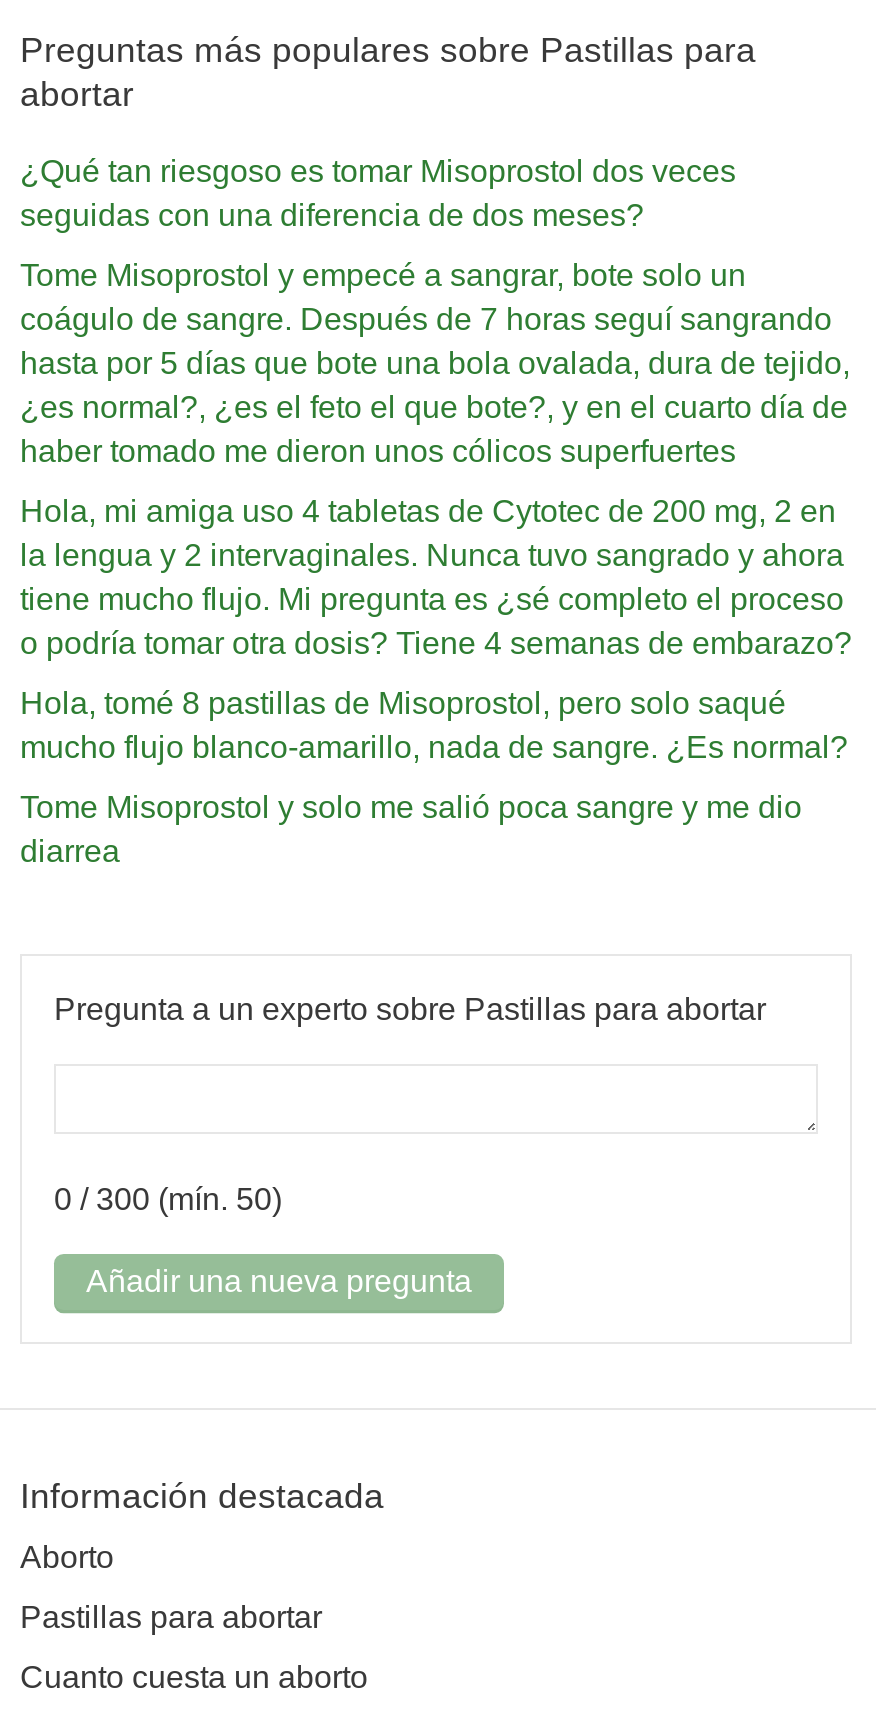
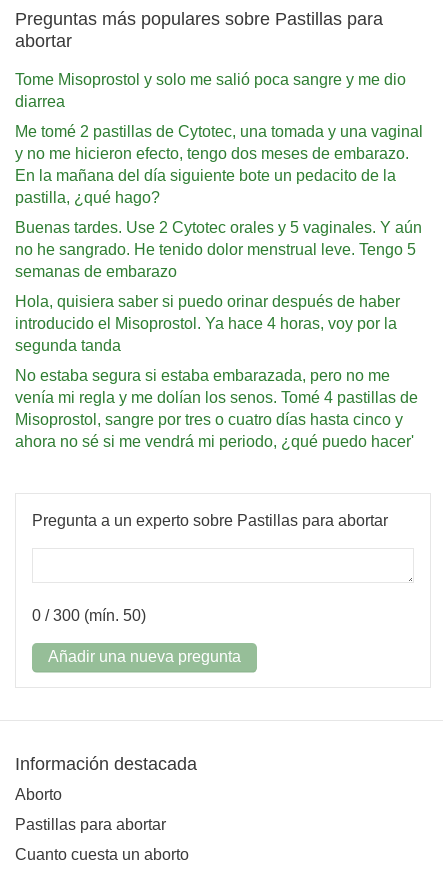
[20,155,852,765] ¿Qué tan riesgoso es tomar Misoprostol dos veces | seguidas con una diferencia de dos meses? | Tome Misoprostol y empecé a sangrar, bote solo un | coágulo de sangre. Después de 7 horas seguí sangrando | hasta por 5 días que bote una bola ovalada, dura de tejido, | ¿es normal?, ¿es el feto el que bote?, y en el cuarto día de | haber tomado me dieron unos cólicos superfuertes | Hola, mi amiga uso 4 tabletas de Cytotec de 200 mg, 2 en | la lengua y 2 intervaginales. Nunca tuvo sangrado y ahora | tiene mucho flujo. Mi pregunta es ¿sé completo el proceso | o podría tomar otra dosis? Tiene 4 semanas de embarazo? | Hola, tomé 8 pastillas de Misoprostol, pero solo saqué | mucho flujo blanco-amarillo, nada de sangre. ¿Es normal? -> none
moved [20,791,802,869] -> [15,71,406,110]: Tome Misoprostol y solo me salió poca sangre y me dio | diarrea
none -> [15,123,423,450] Me tomé 2 pastillas de Cytotec, una tomada y una vaginal | y no me hicieron efecto, tengo dos meses de embarazo. | En la mañana del día siguiente bote un pedacito de la | pastilla, ¿qué hago? | Buenas tardes. Use 2 Cytotec orales y 5 vaginales. Y aún | no he sangrado. He tenido dolor menstrual leve. Tengo 5 | semanas de embarazo | Hola, quisiera saber si puedo orinar después de haber | introducido el Misoprostol. Ya hace 4 horas, voy por la | segunda tanda | No estaba segura si estaba embarazada, pero no me | venía mi regla y me dolían los senos. Tomé 4 pastillas de | Misoprostol, sangre por tres o cuatro días hasta cinco y | ahora no sé si me vendrá mi periodo, ¿qué puedo hacer'

